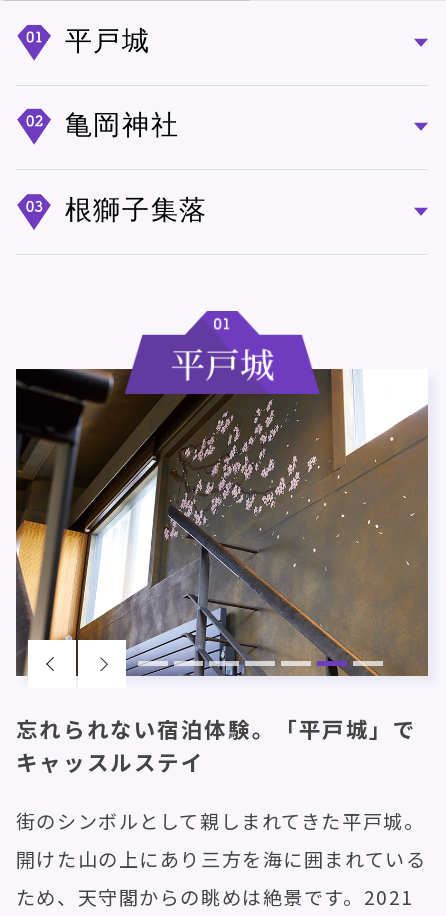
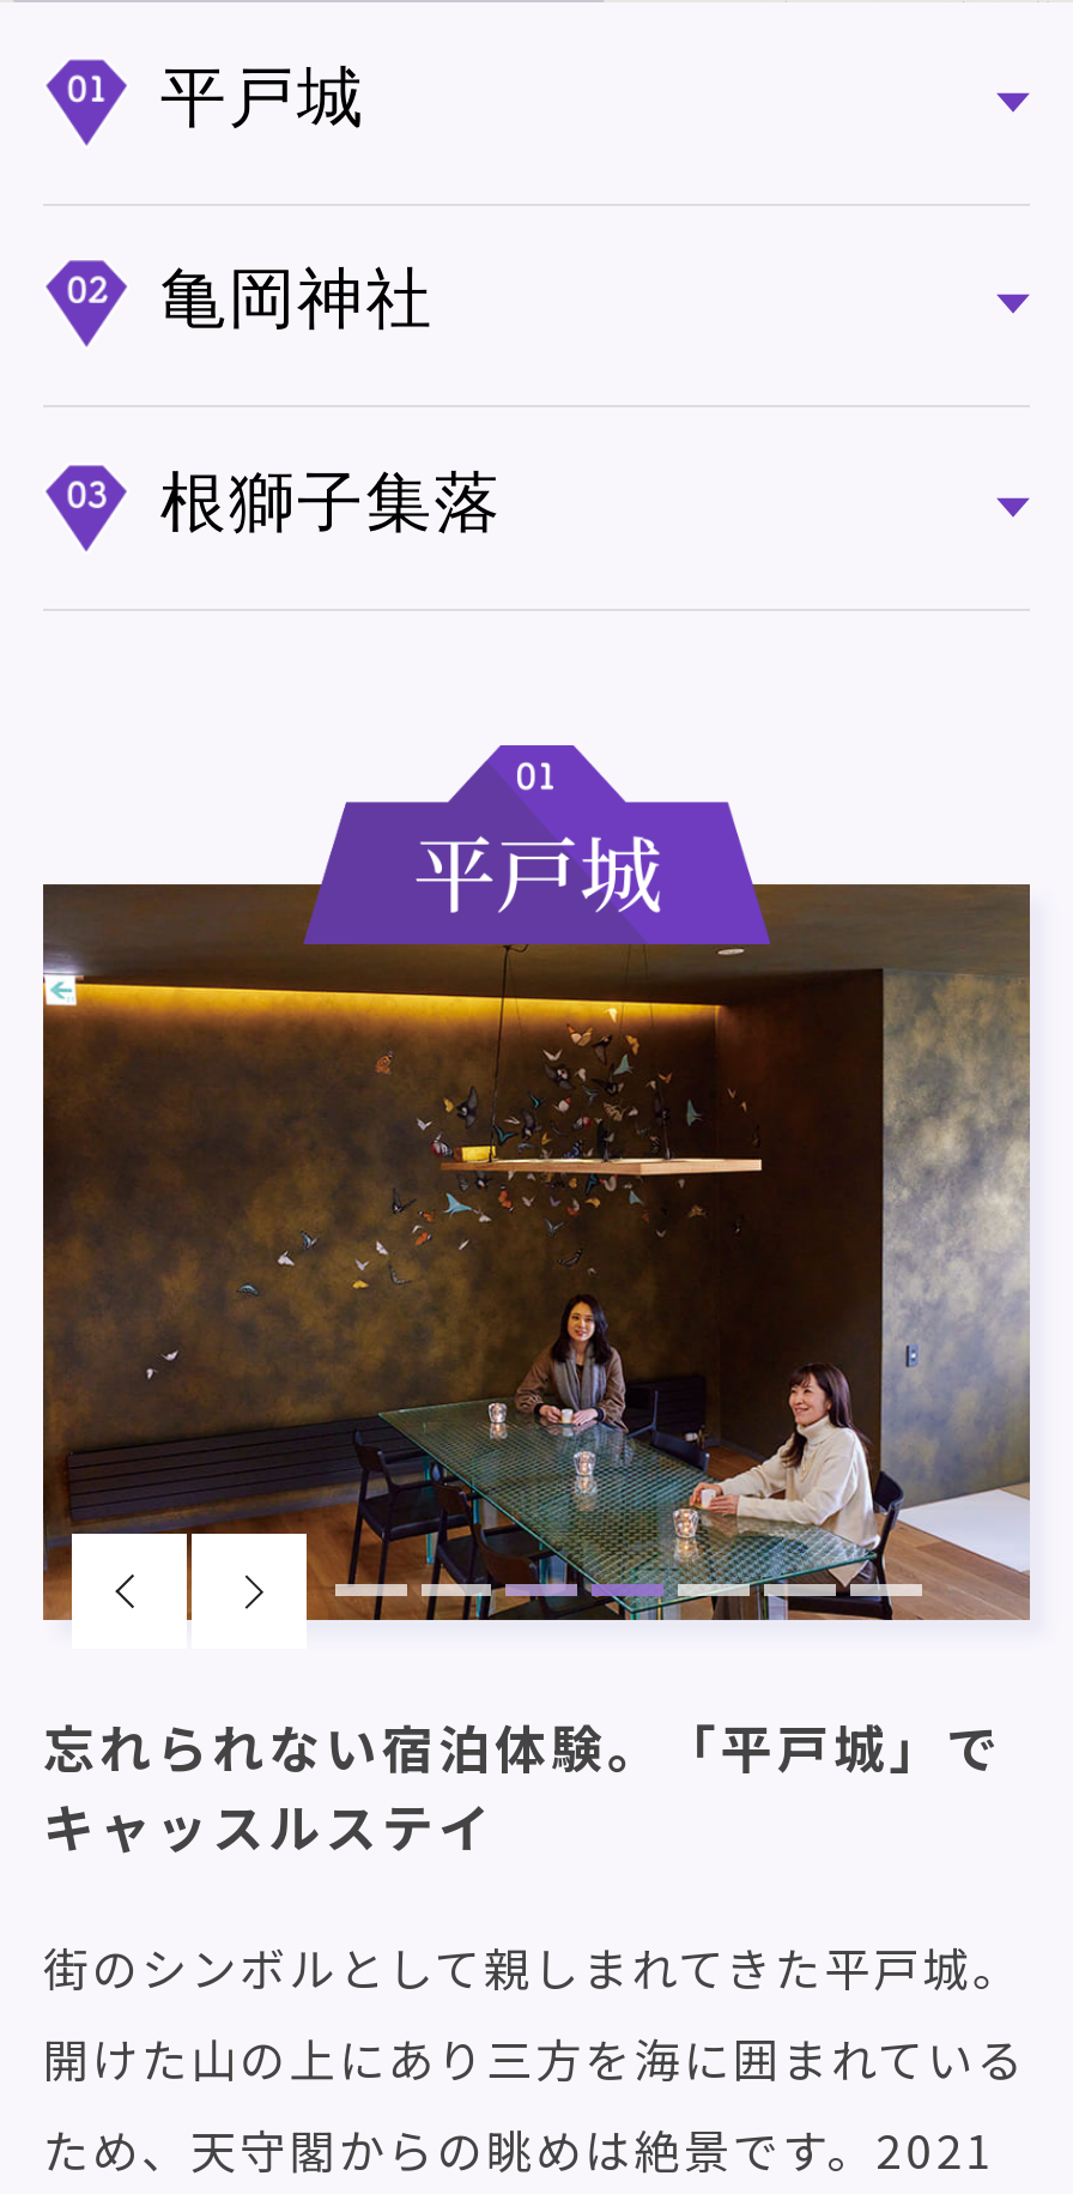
[15,369,429,676] [image] -> [41,882,1032,1620] [image]

